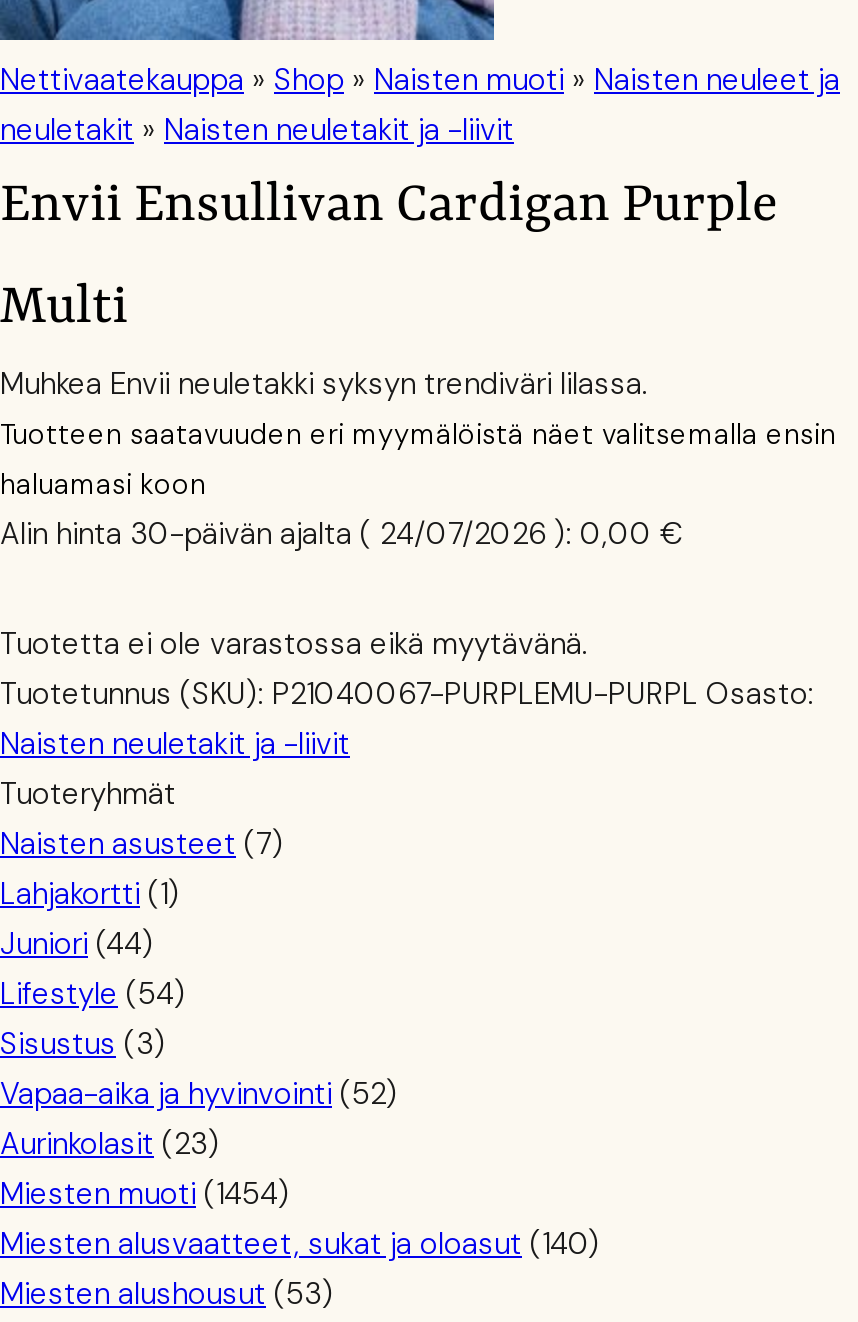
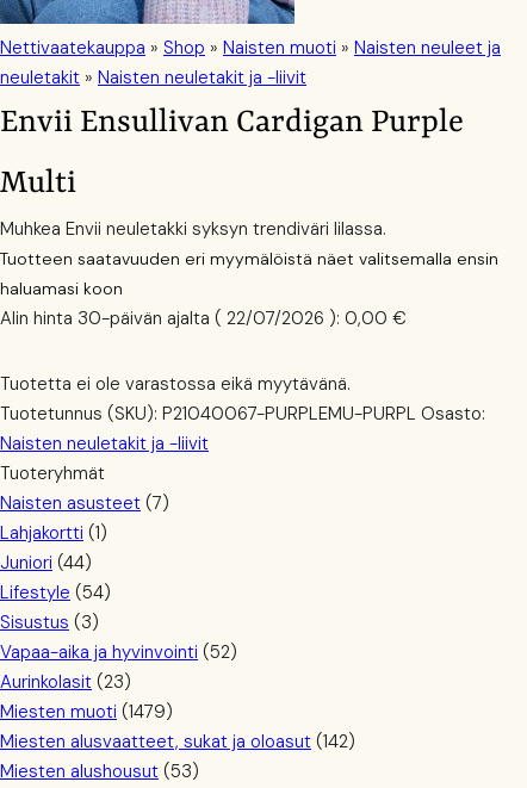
[0,514,684,554] Alin hinta 30-päivän ajalta (24/07/2026): 0,00 € -> [0,306,407,330] Alin hinta 30-päivän ajalta (22/07/2026): 0,00 €
[0,1174,290,1214] Miesten muoti (1454) -> [0,700,173,724] Miesten muoti (1479)
[0,1224,600,1264] Miesten alusvaatteet, sukat ja oloasut (140) -> [0,730,355,753] Miesten alusvaatteet, sukat ja oloasut (142)

